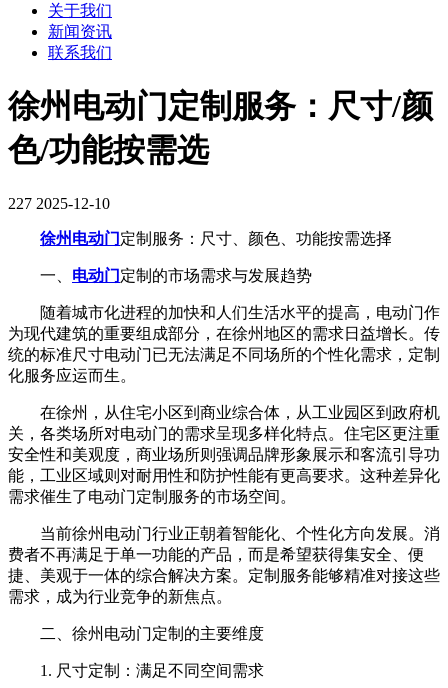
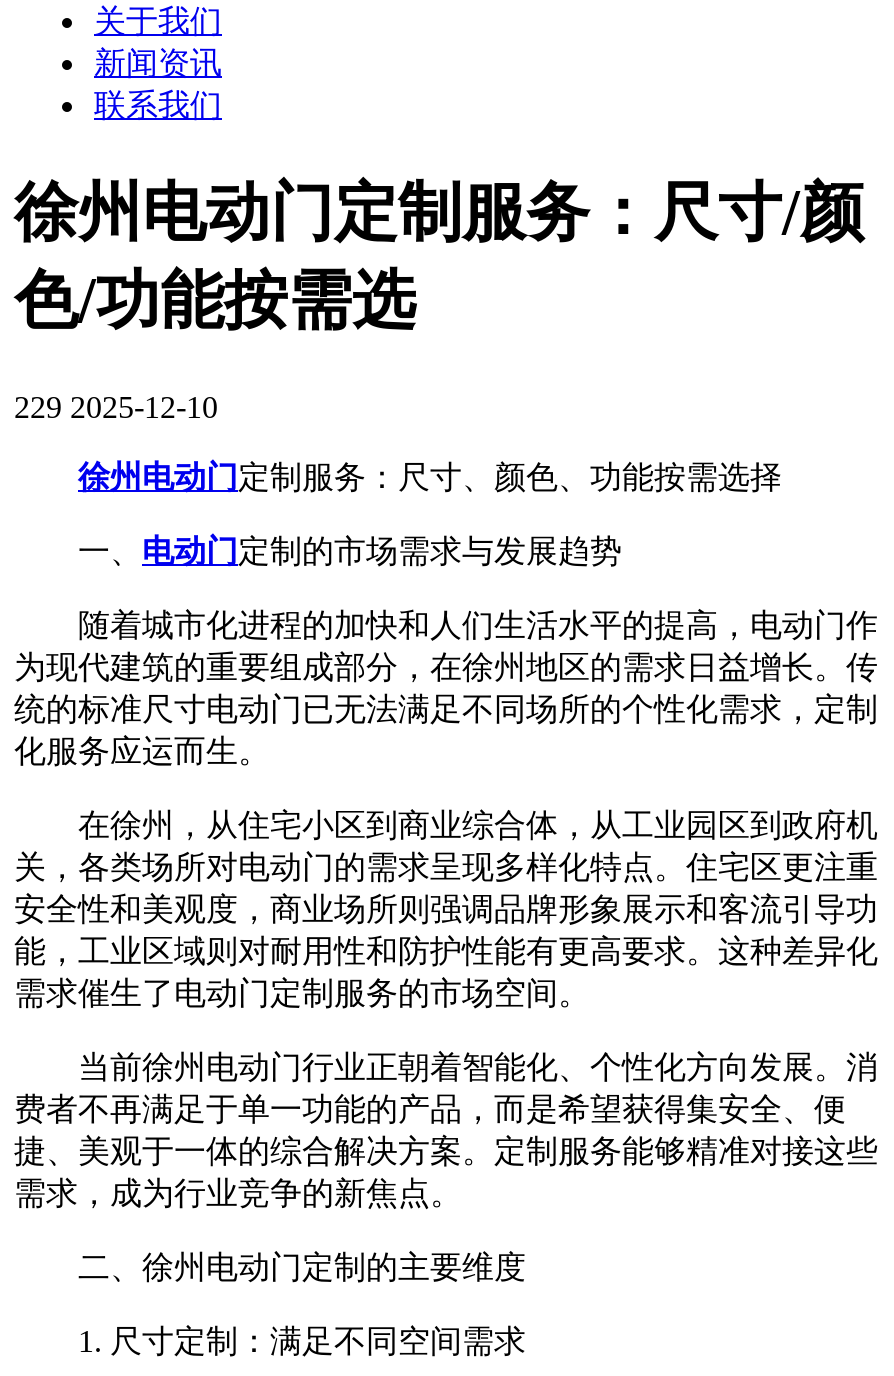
[8,195,110,212] 227 2025-12-10 -> [14,390,218,424] 229 2025-12-10

